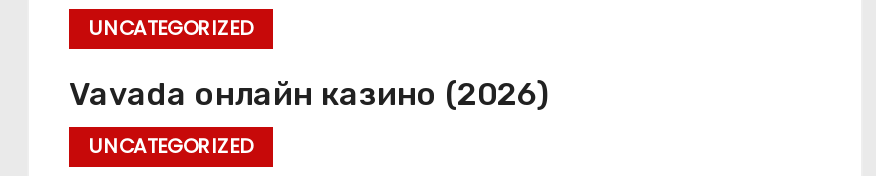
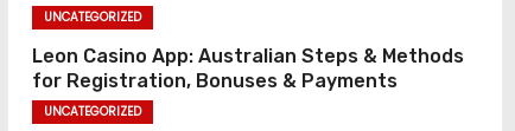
[69,74,549,112] Vavada онлайн казино (2026) -> [32,44,464,92] Leon Casino App: Australian Steps & Methods | for Registration, Bonuses & Payments

